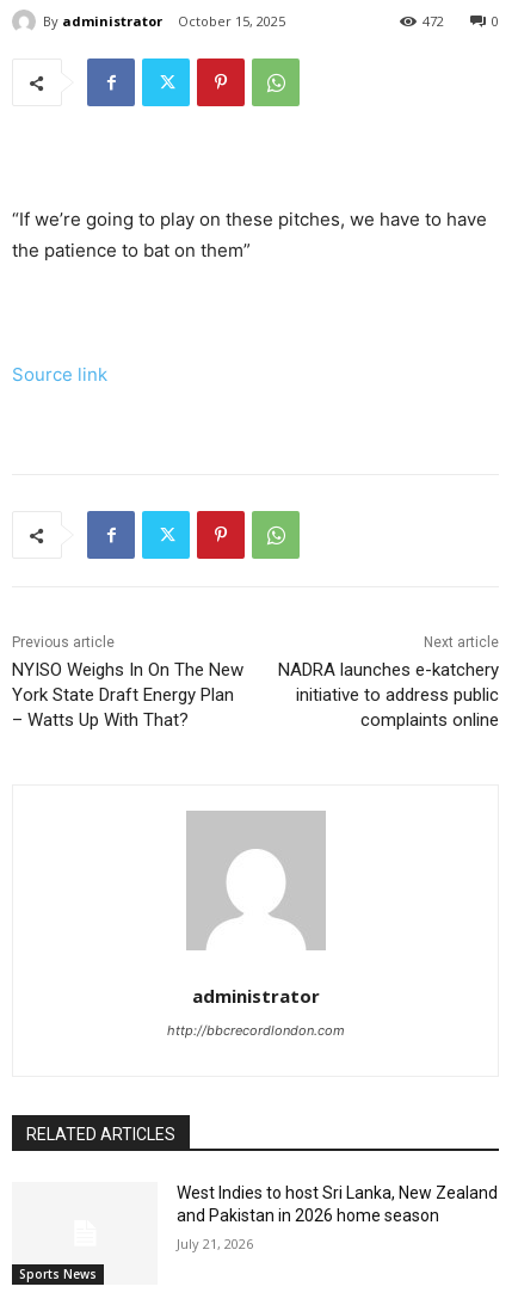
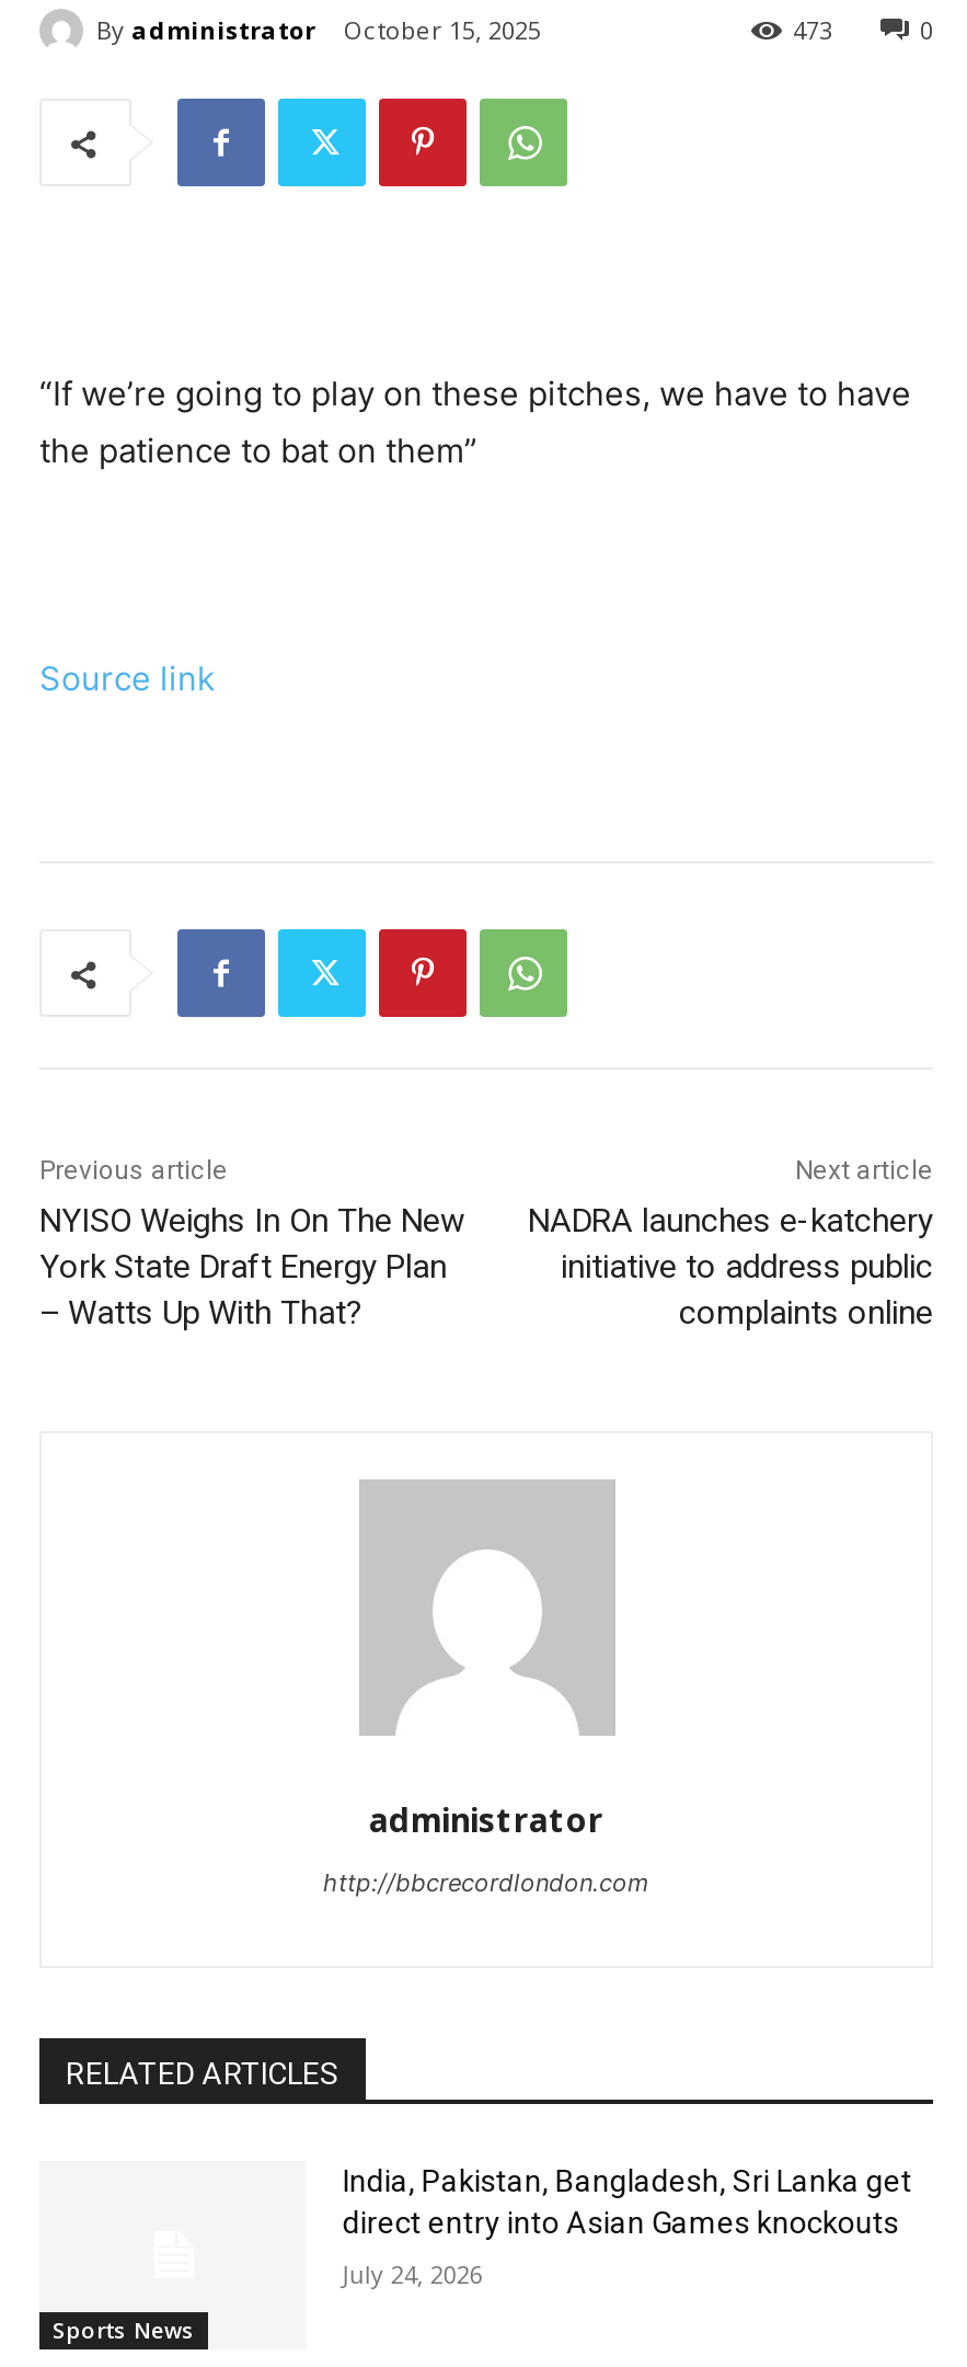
[423,12,444,30] 472 -> [793,13,832,46] 473
[177,1183,498,1225] West Indies to host Sri Lanka, New Zealand | and Pakistan in 2026 home season -> [343,2163,912,2240] India, Pakistan, Bangladesh, Sri Lanka get | direct entry into Asian Games knockouts
[177,1235,254,1253] July 21, 2026 -> [343,2258,483,2291] July 24, 2026

